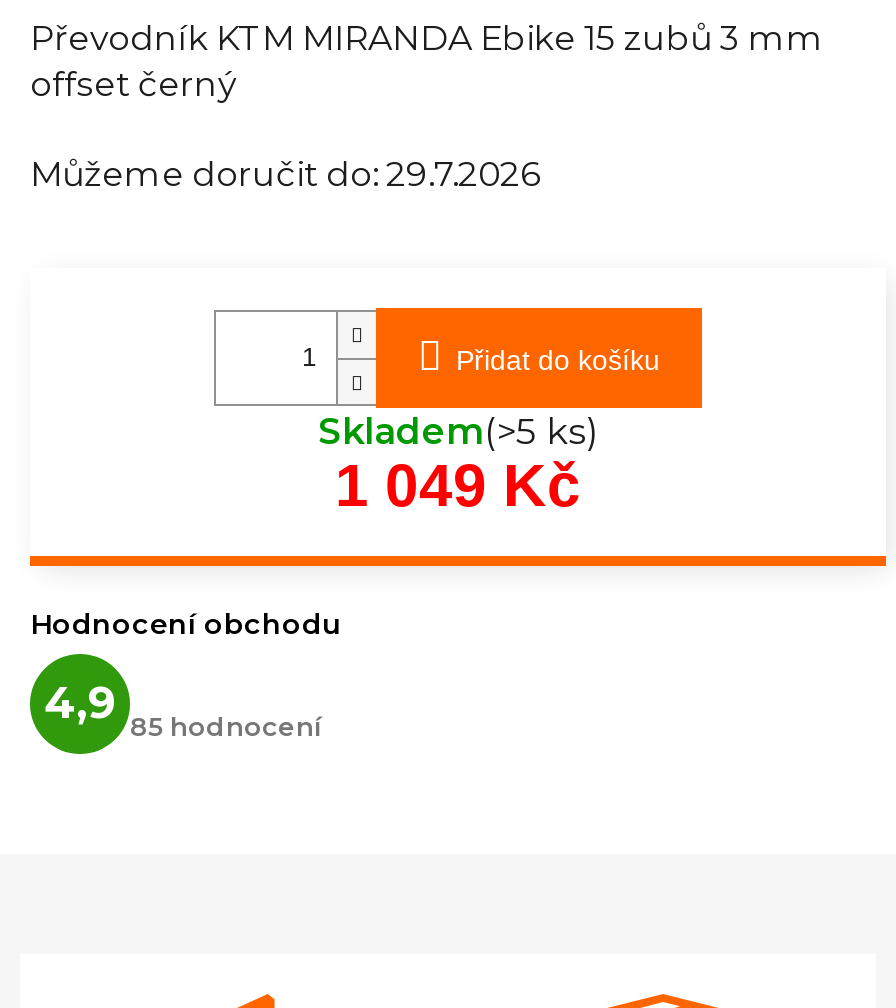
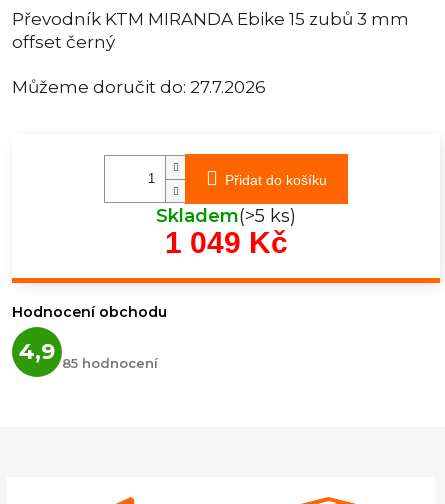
[30,153,542,193] Můžeme doručit do: 29.7.2026 -> [12,76,266,96] Můžeme doručit do: 27.7.2026

